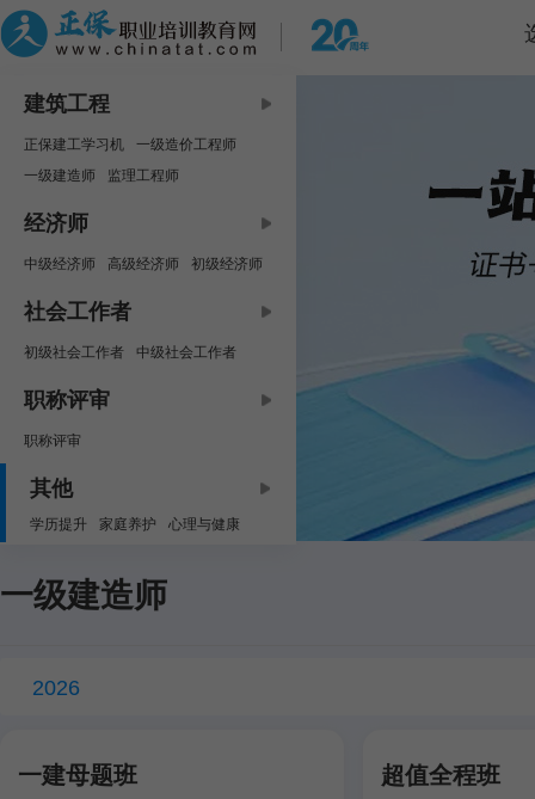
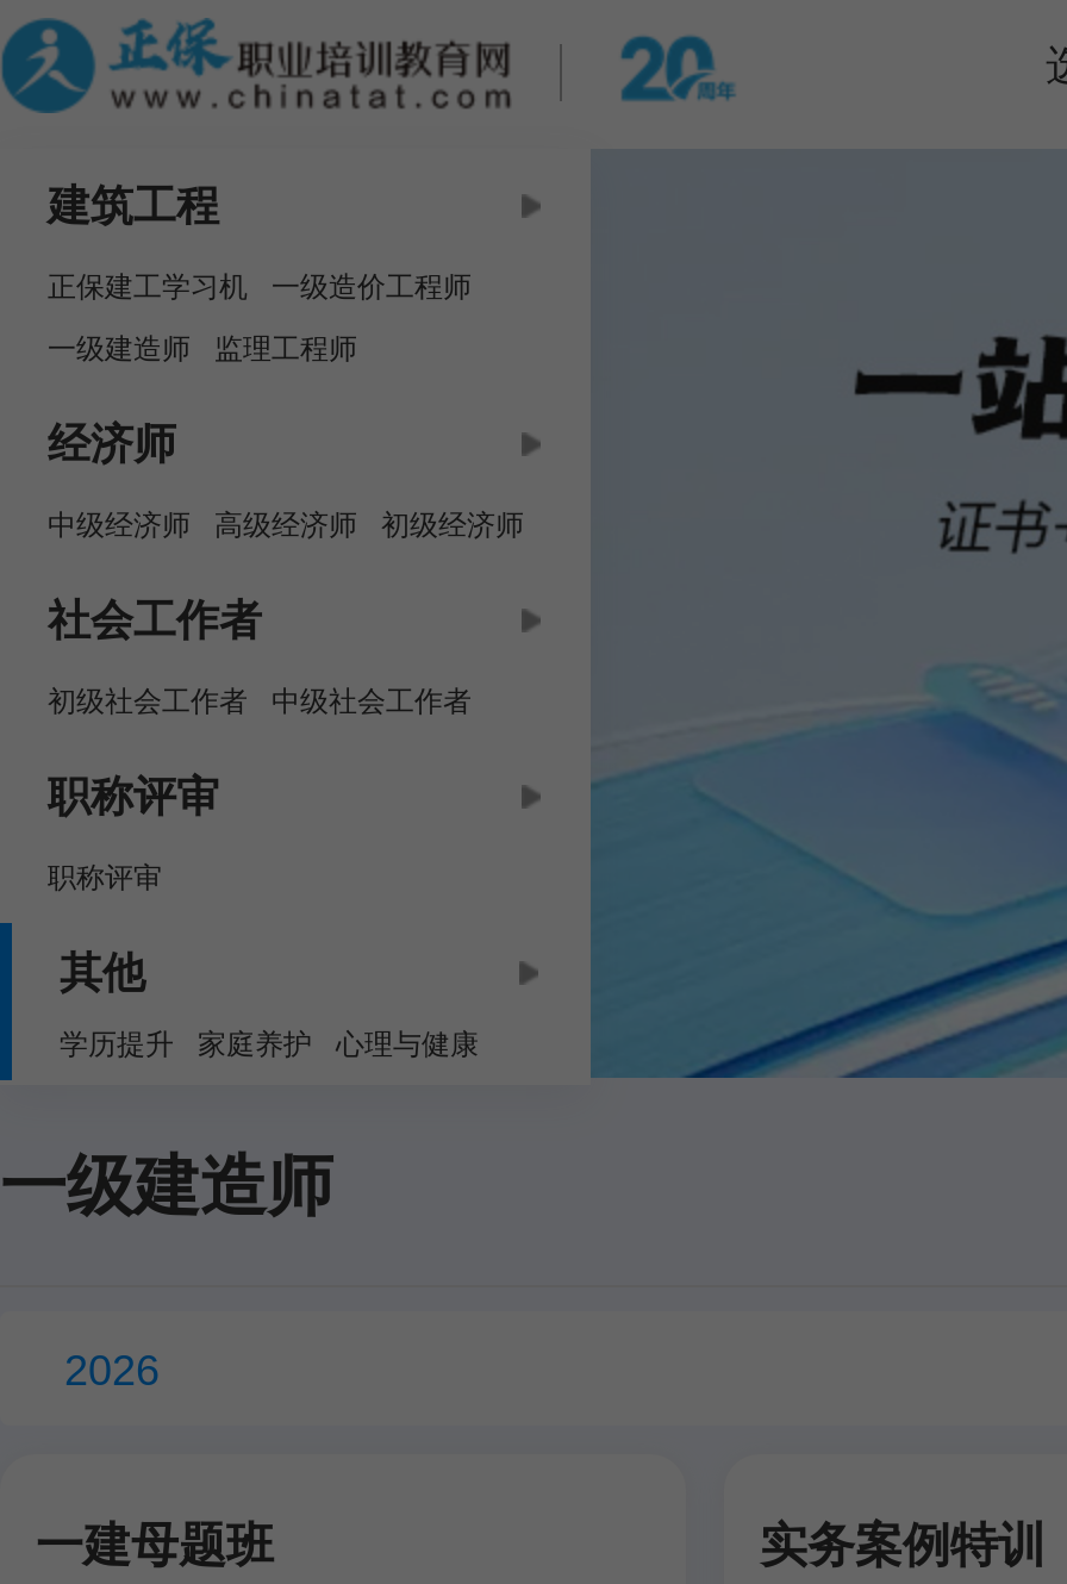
[381,762,500,788] 超值全程班 -> [760,1518,1046,1571] 实务案例特训

